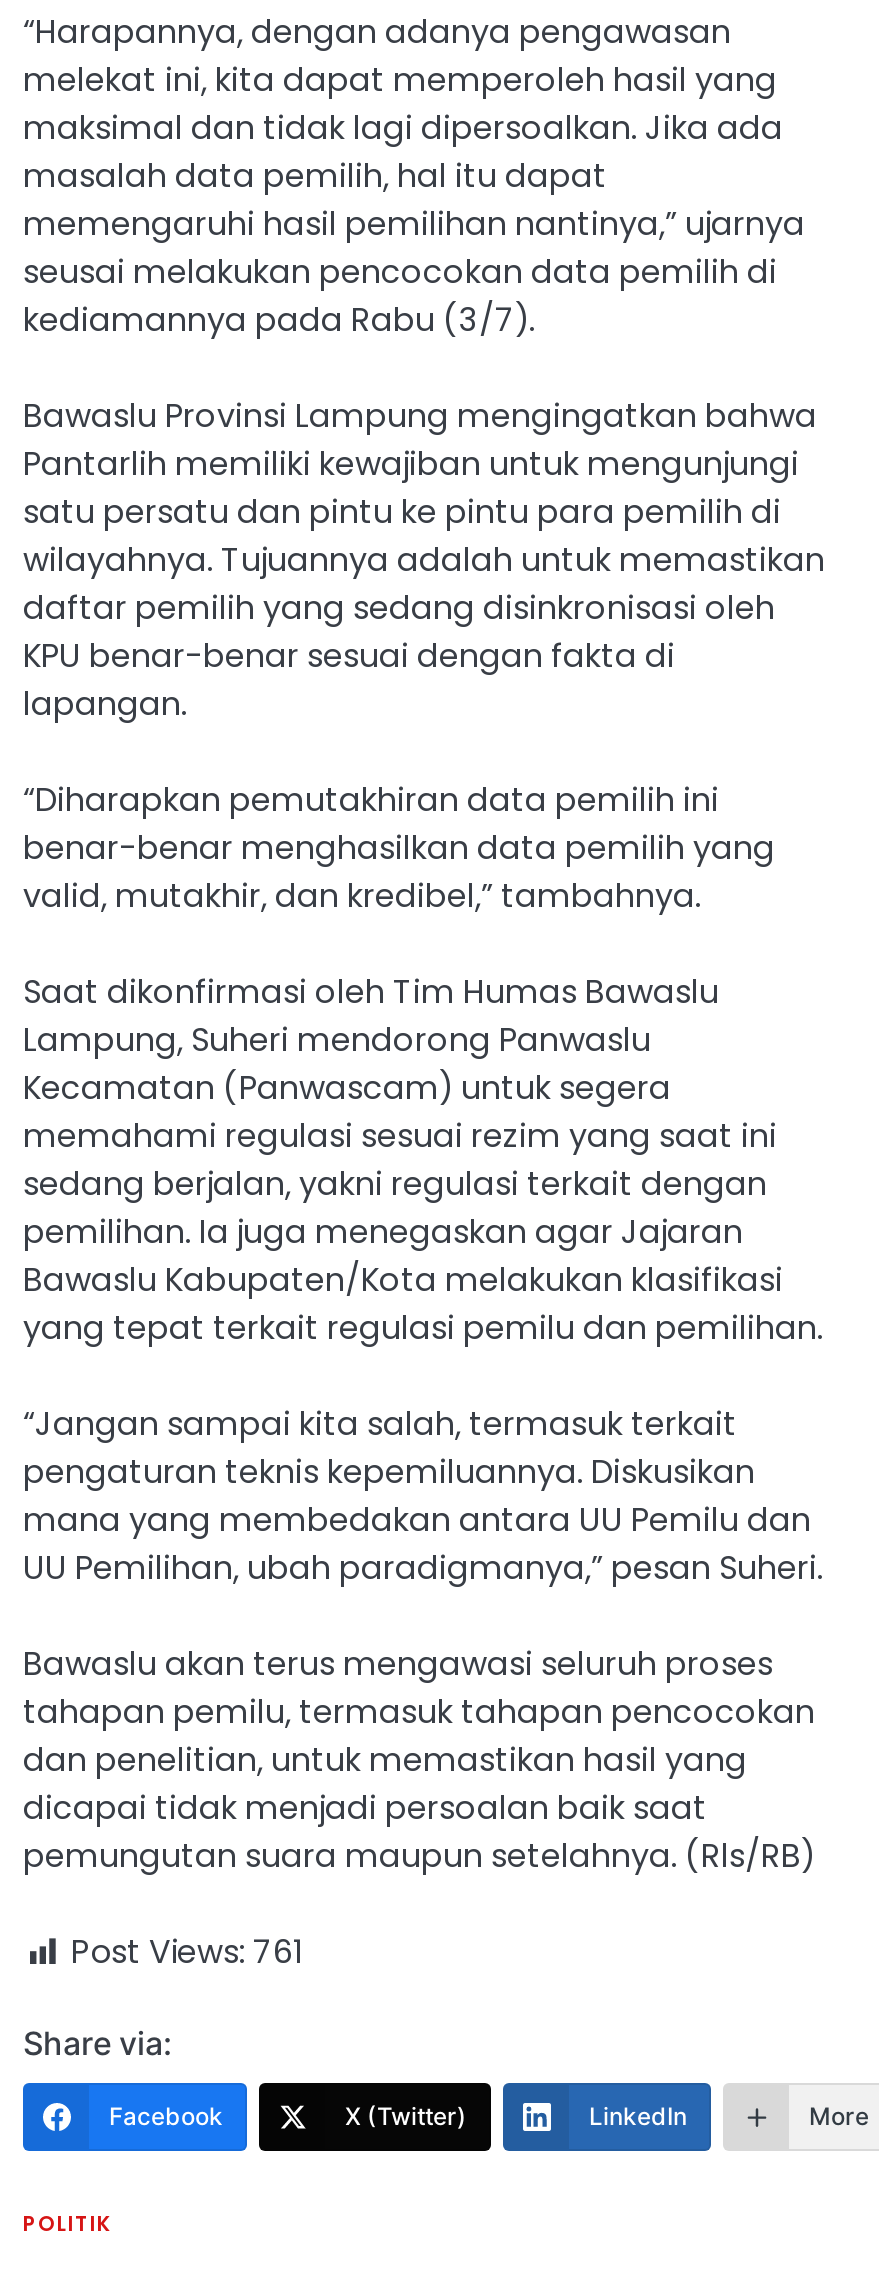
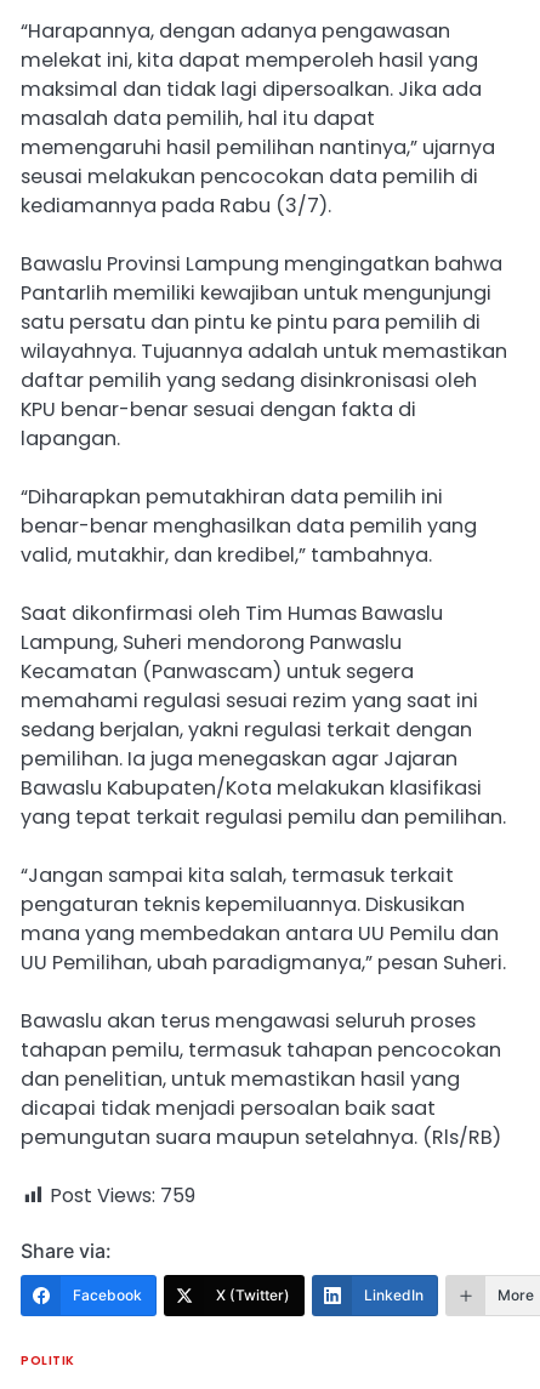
[71,1930,303,1976] Post Views: 761 -> [50,1182,195,1210] Post Views: 759

